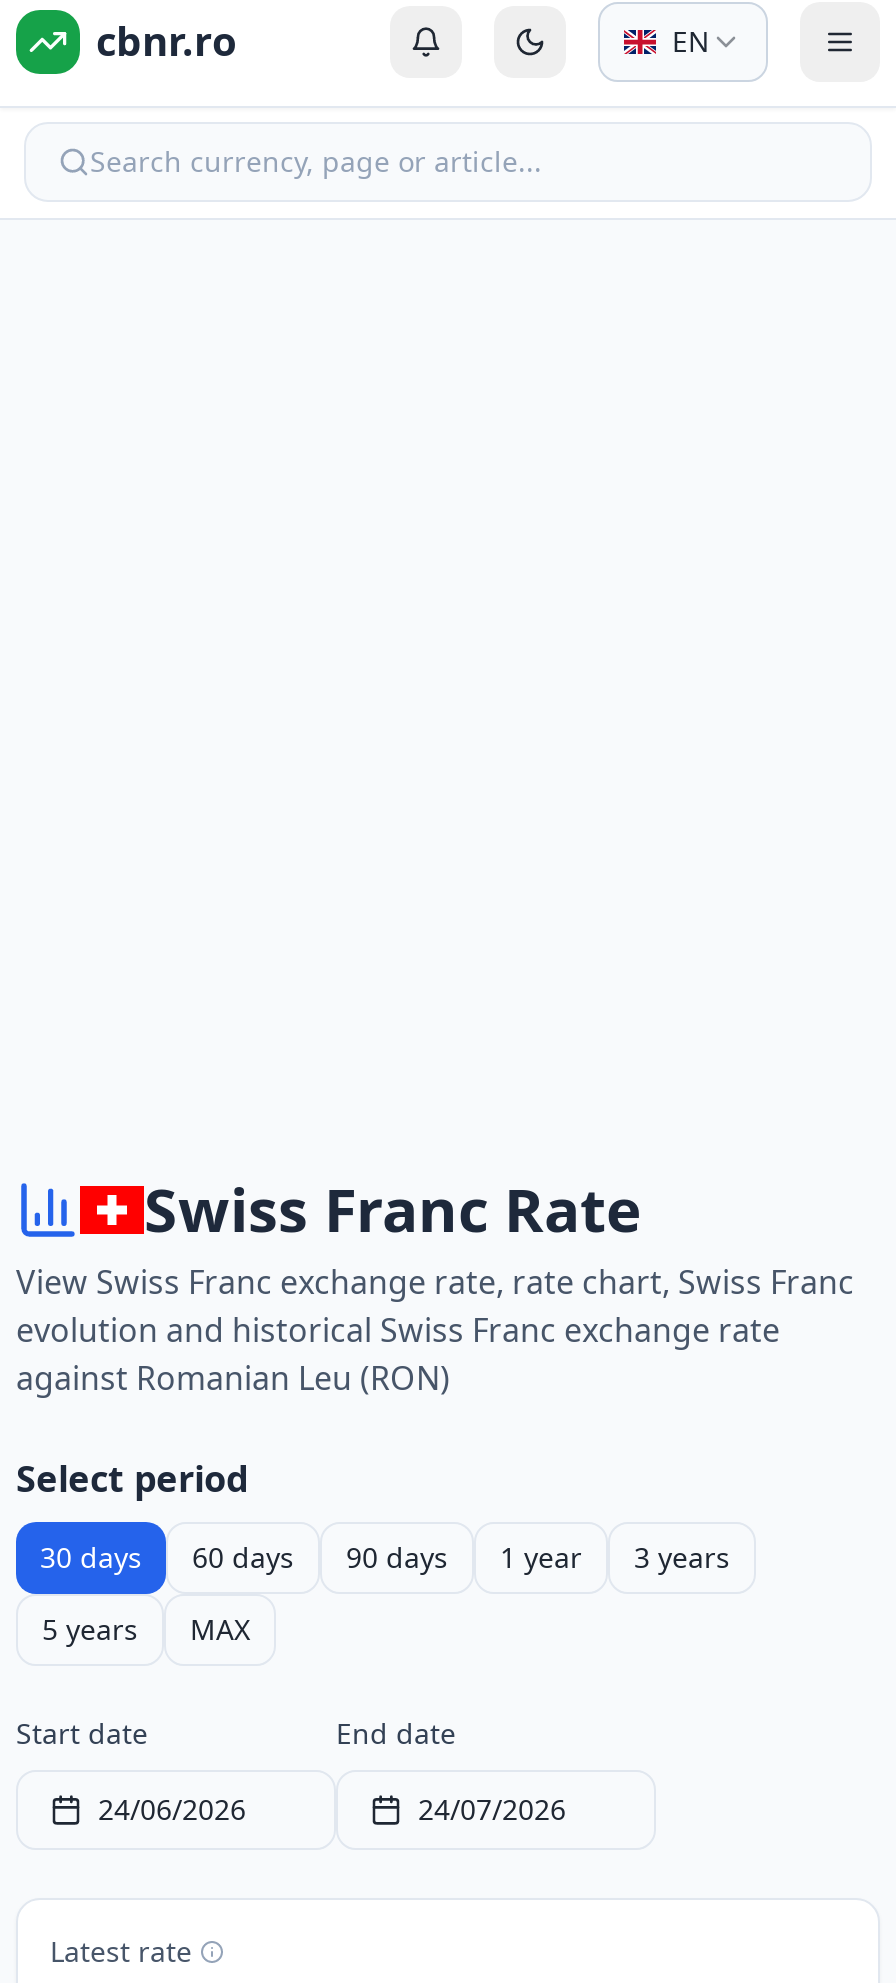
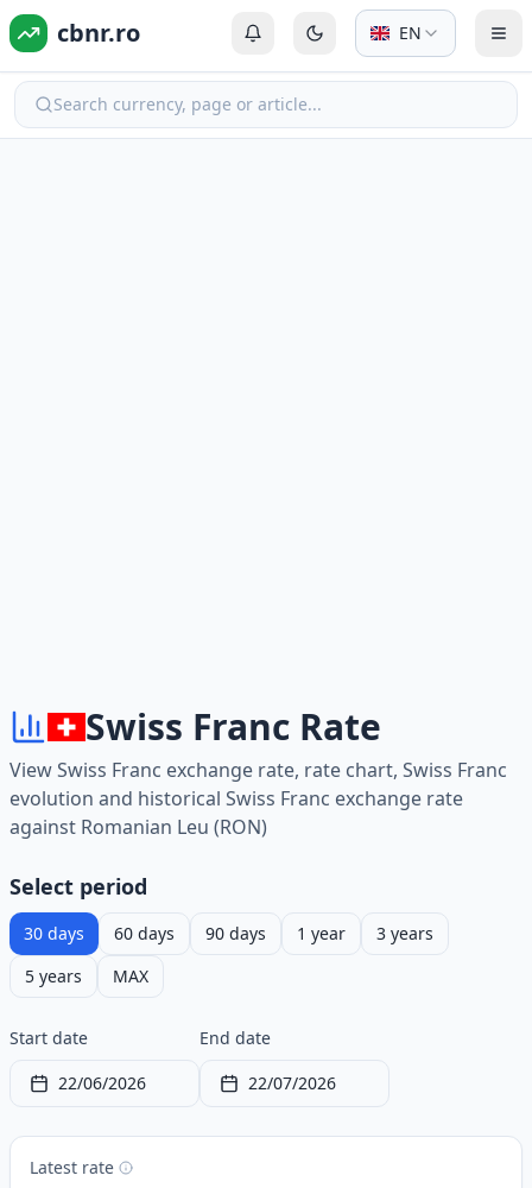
[98,1790,246,1828] 24/06/2026 -> [58,1072,146,1094] 22/06/2026
[418,1790,566,1828] 24/07/2026 -> [248,1072,336,1094] 22/07/2026

